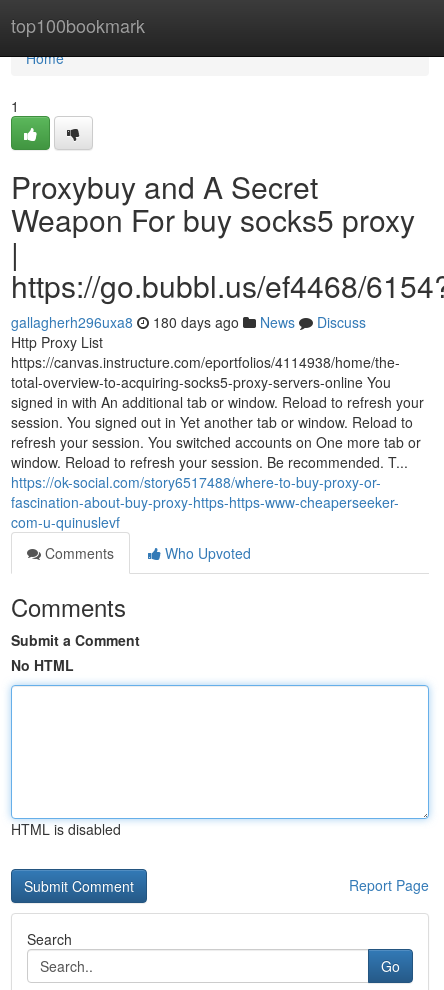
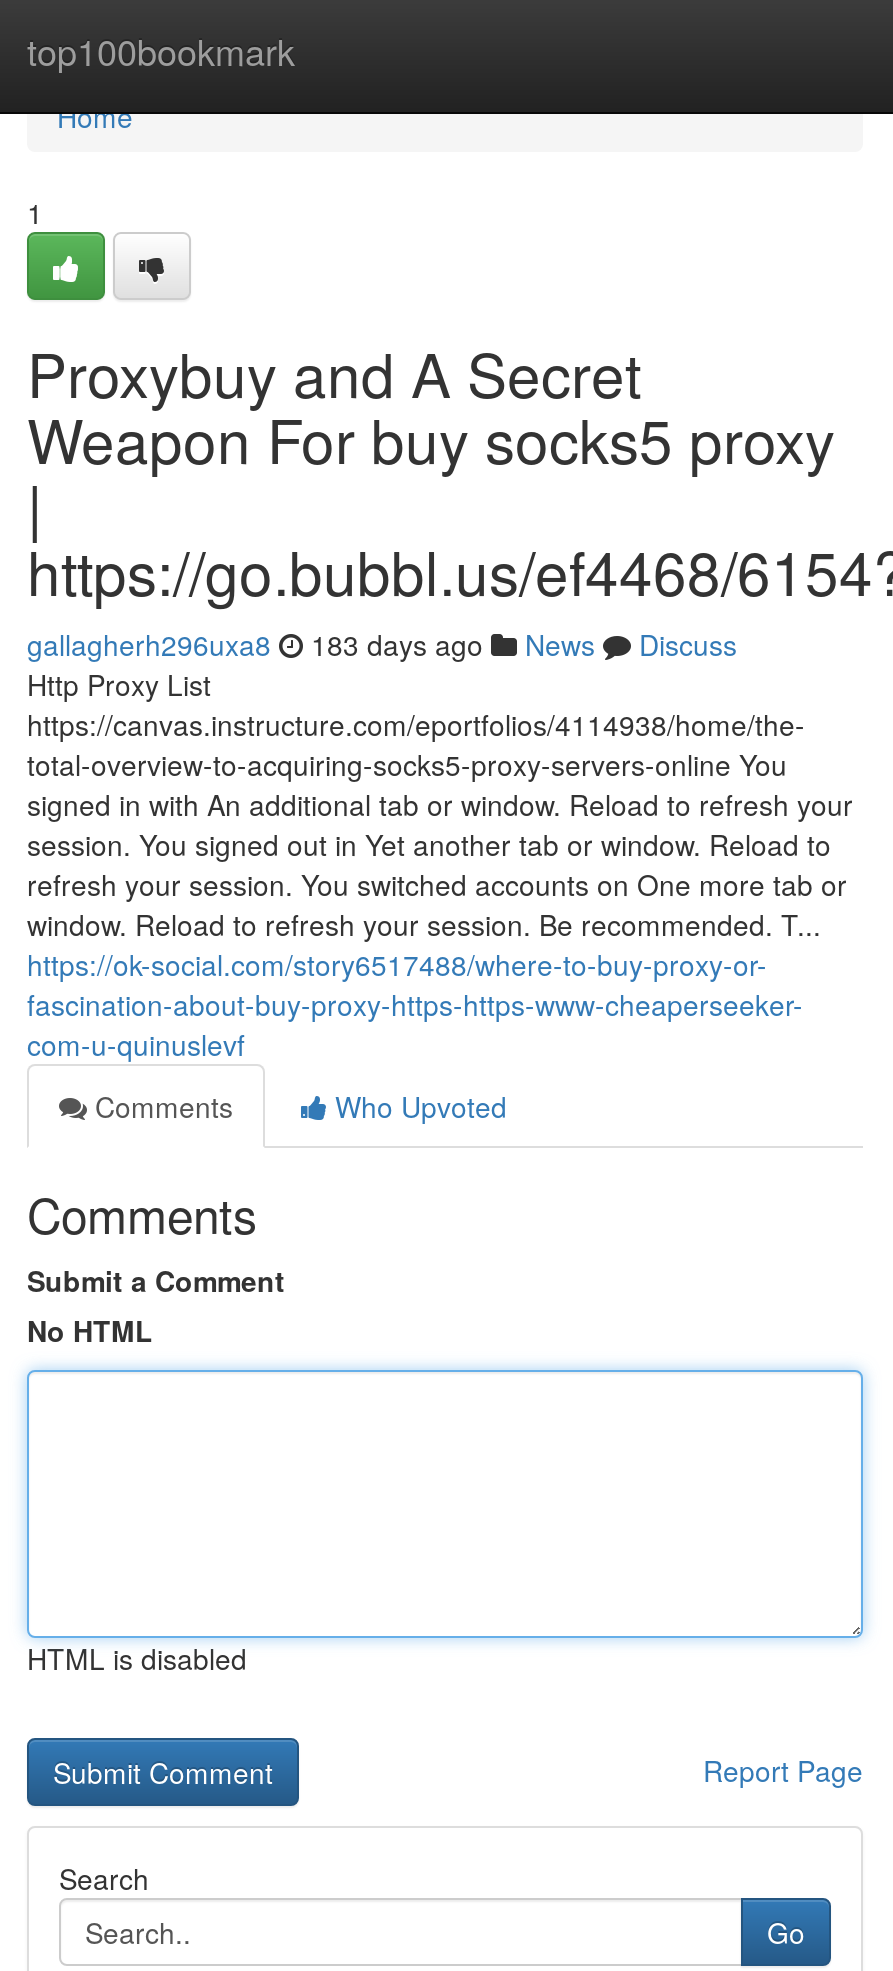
[11,312,366,332] gallagherh296uxa8 180 days ago News Discuss -> [27,624,737,664] gallagherh296uxa8 183 days ago News Discuss

